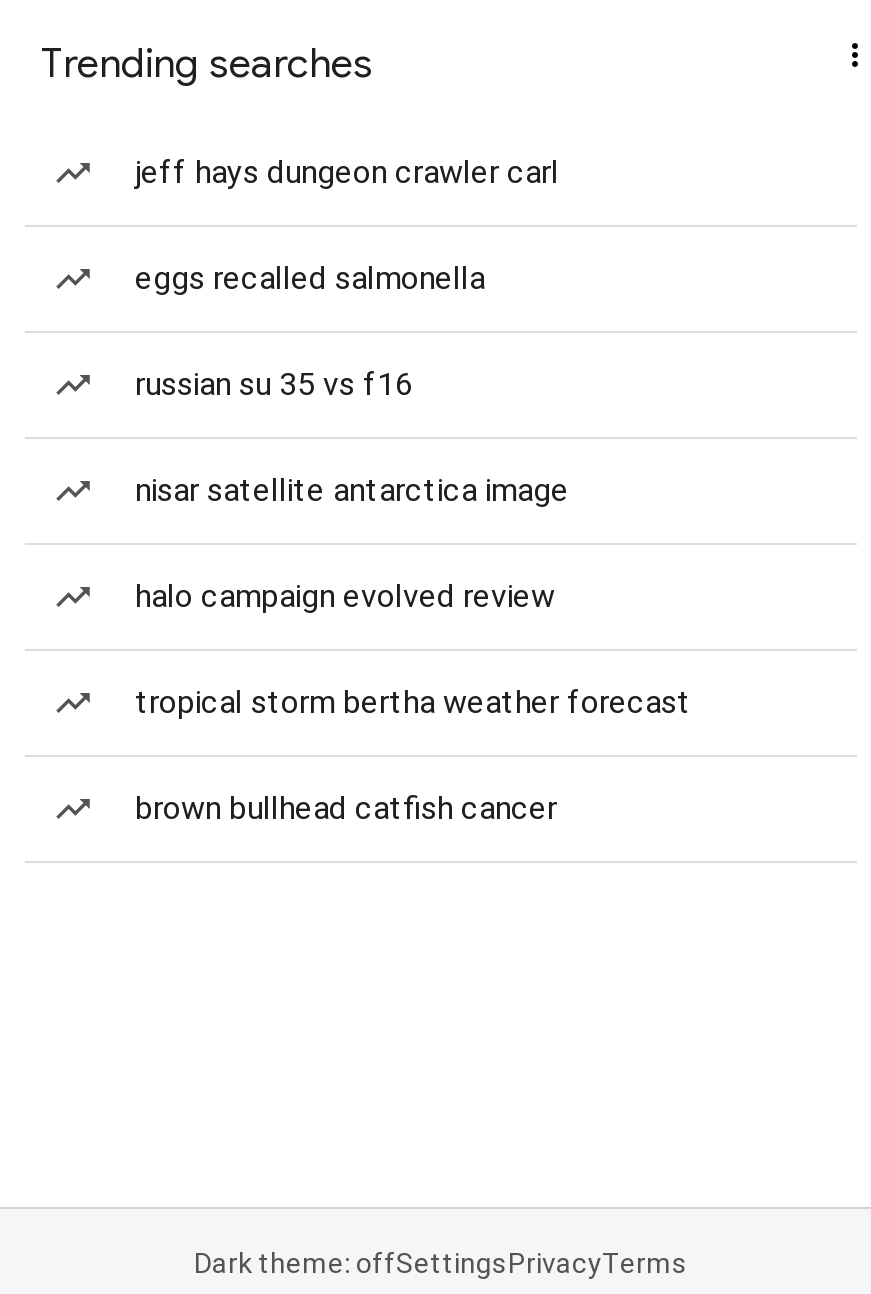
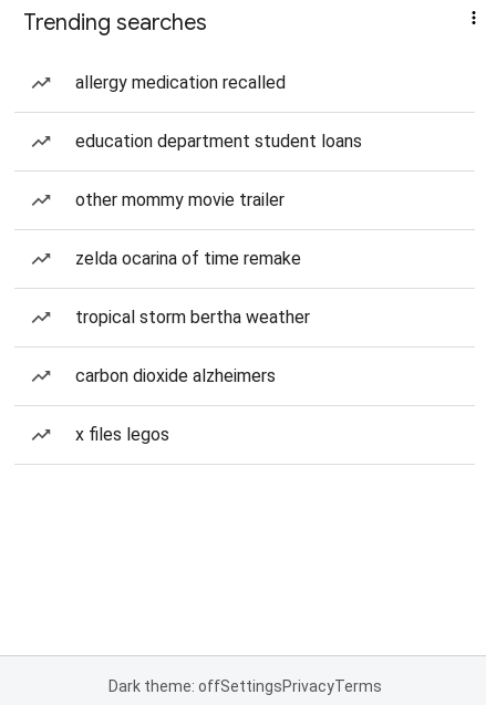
[135,153,559,191] jeff hays dungeon crawler carl -> [75,72,286,93] allergy medication recalled
[135,259,485,297] eggs recalled salmonella -> [75,131,362,152] education department student loans
[135,365,413,403] russian su 35 vs f16 -> [75,189,285,210] other mommy movie trailer
[135,471,569,509] nisar satellite antarctica image -> [75,248,301,269] zelda ocarina of time remake
[135,577,555,615] halo campaign evolved review -> [75,307,310,328] tropical storm bertha weather
[135,683,691,721] tropical storm bertha weather forecast -> [75,365,276,386] carbon dioxide alzheimers
[135,789,557,827] brown bullhead catfish cancer -> [75,424,169,445] x files legos

